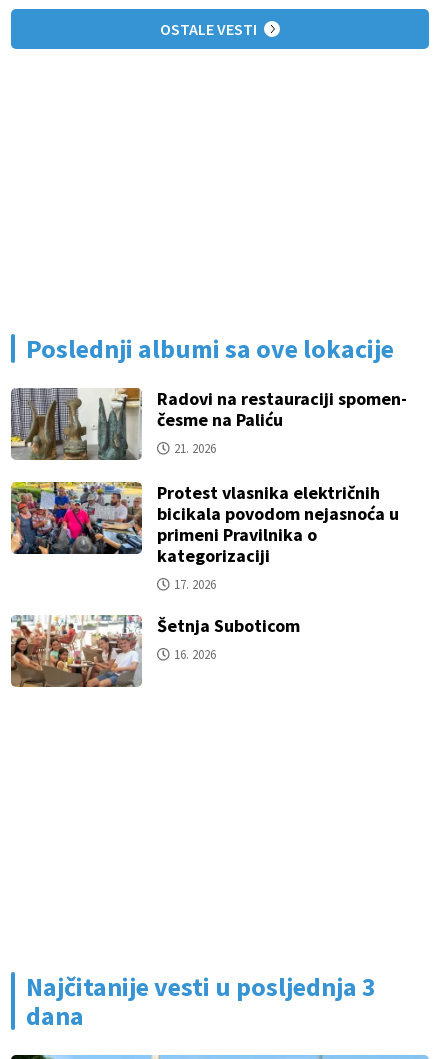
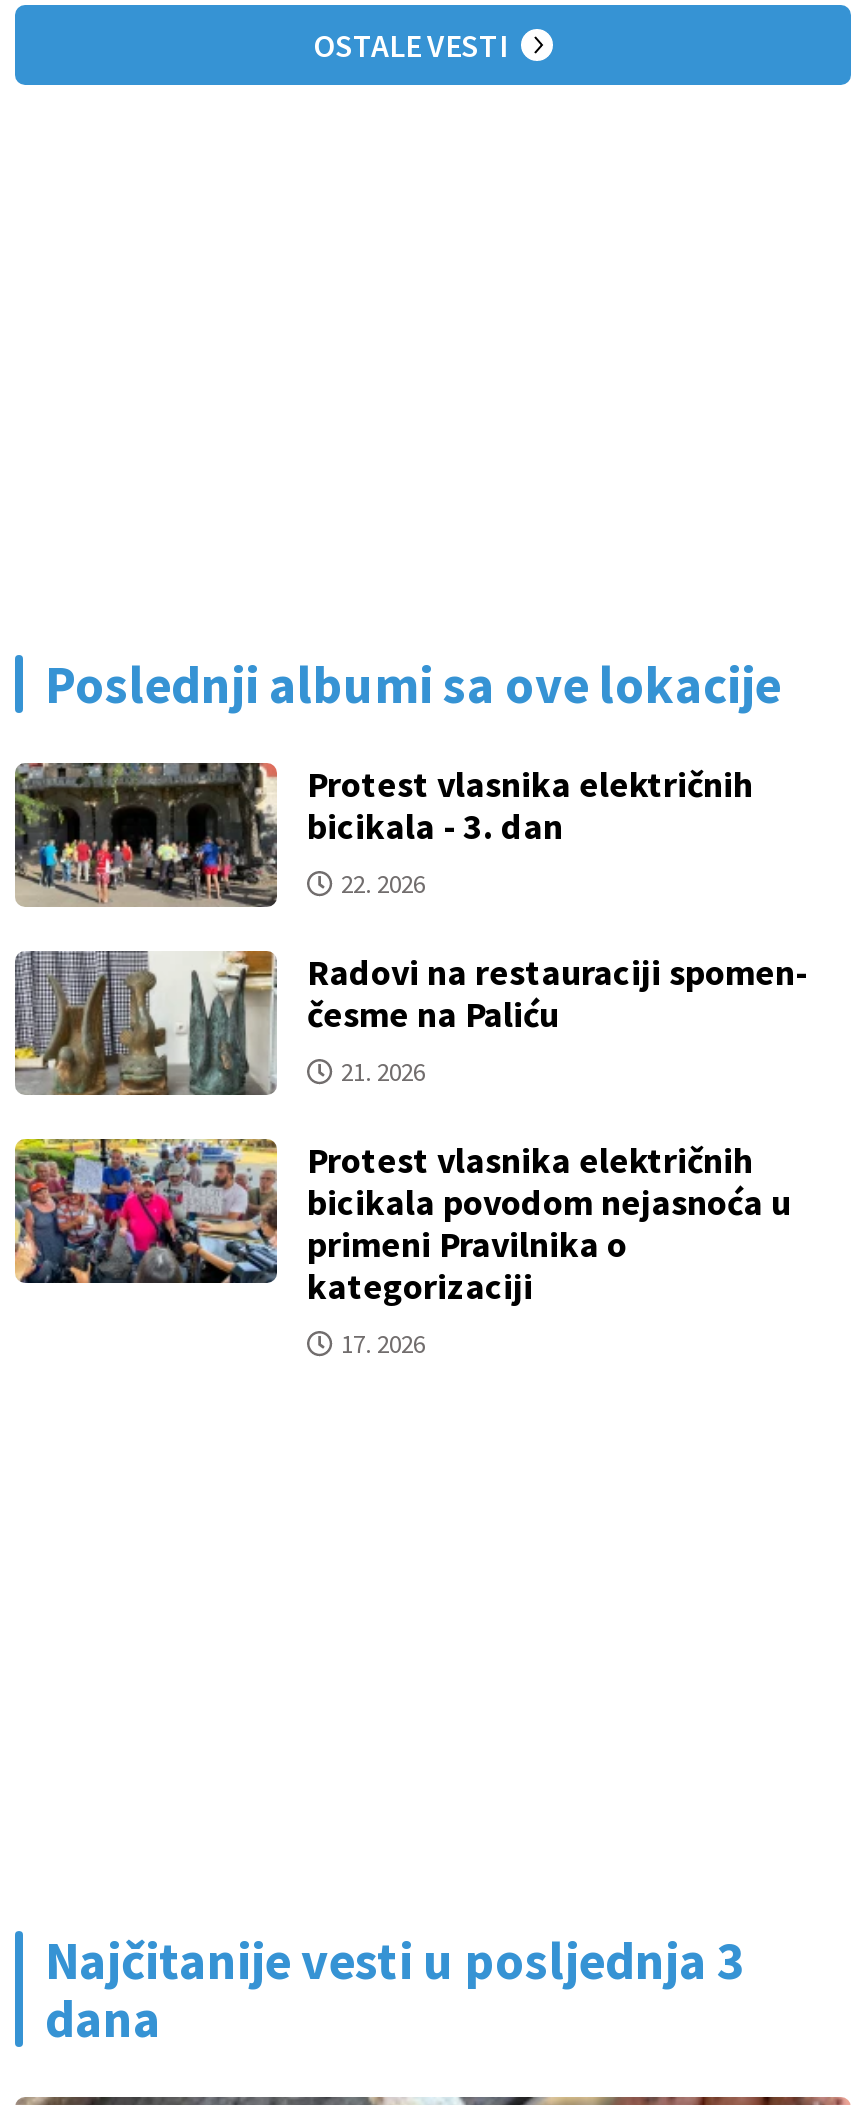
none -> [13,761,753,907] [image] | Protest vlasnika električnih | bicikala - 3. dan | 22. 2026
moved [9,386,407,593] -> [11,947,807,1362]: [image] | Radovi na restauraciji spomen- | česme na Paliću | ... | kategorizaciji | 17. 2026
[10,614,300,688] [image] | Šetnja Suboticom | 16. 2026 -> none

